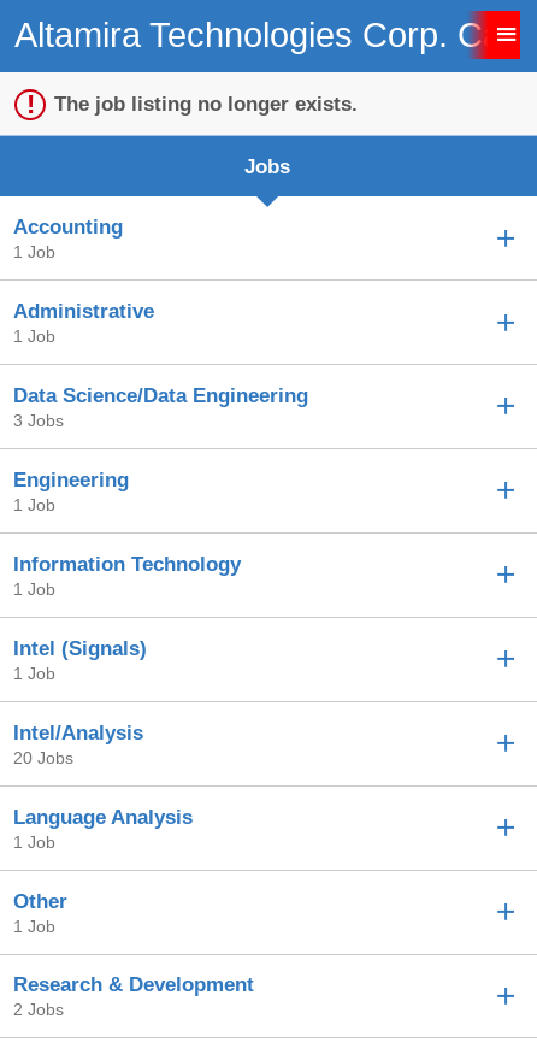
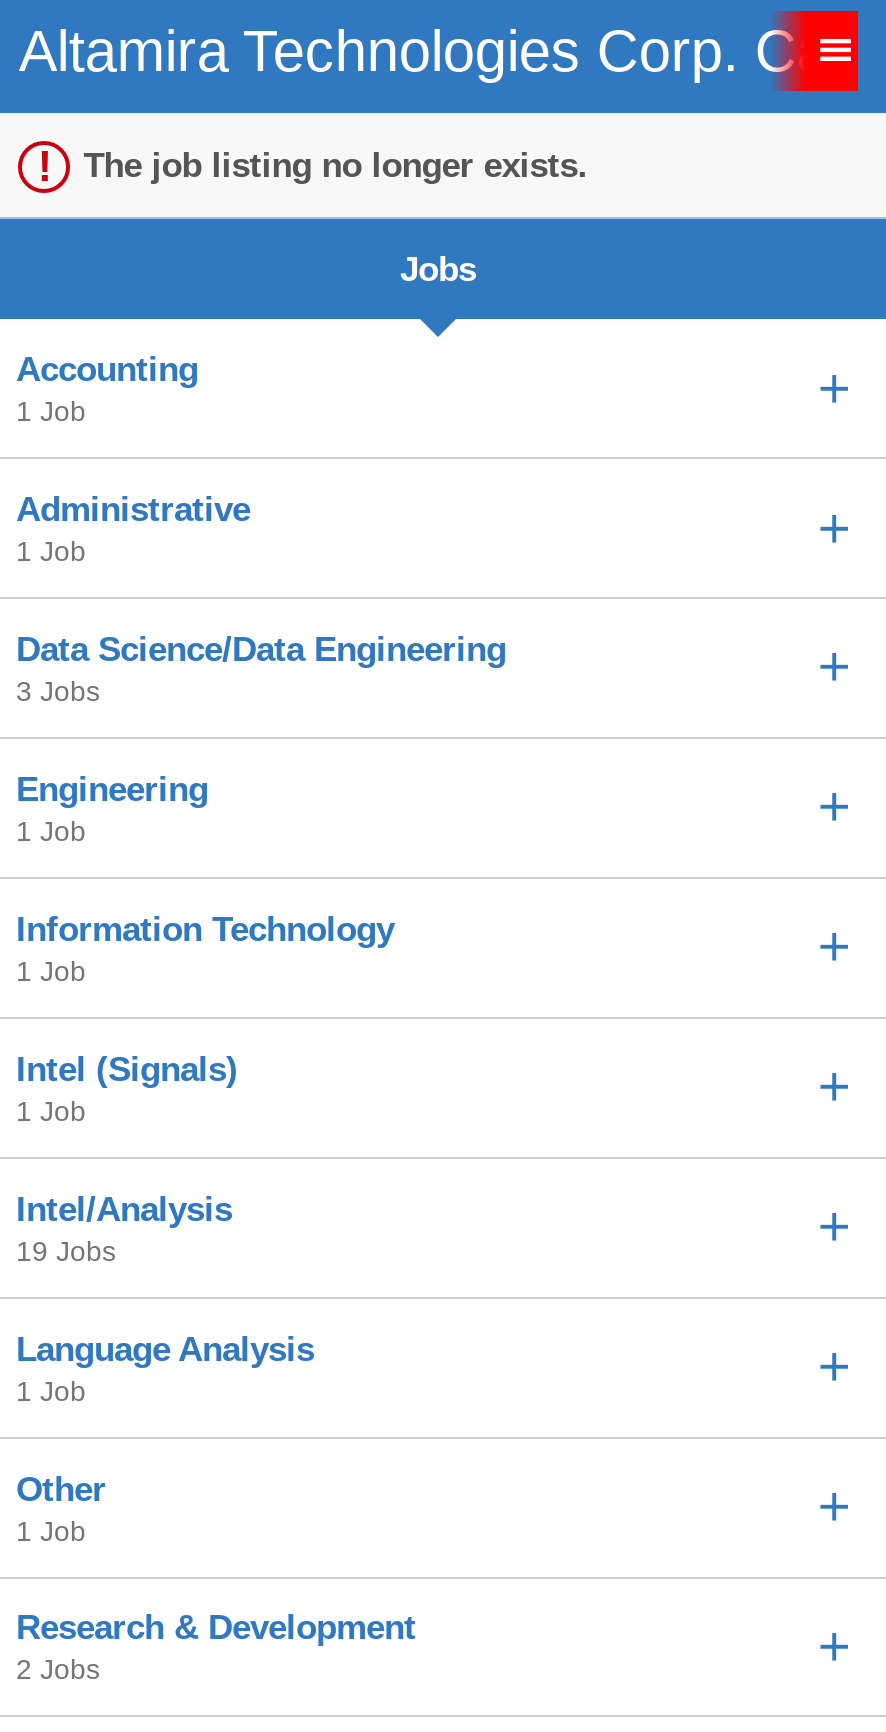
[13,748,73,767] 20 Jobs -> [16,1235,116,1267] 19 Jobs

